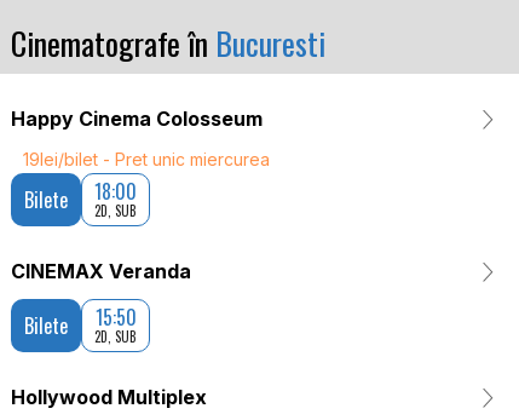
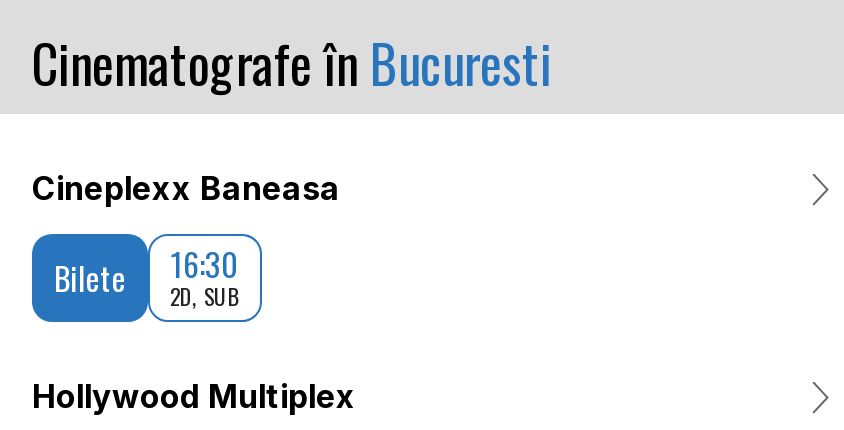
[11,107,270,170] Happy Cinema Colosseum | 19lei/bilet - Pret unic miercurea -> [32,168,340,208] Cineplexx Baneasa
[11,177,191,340] 18:00 | 2D, SUB | CINEMAX Veranda | Bilete | 15:50 -> [171,240,239,288] 16:30

